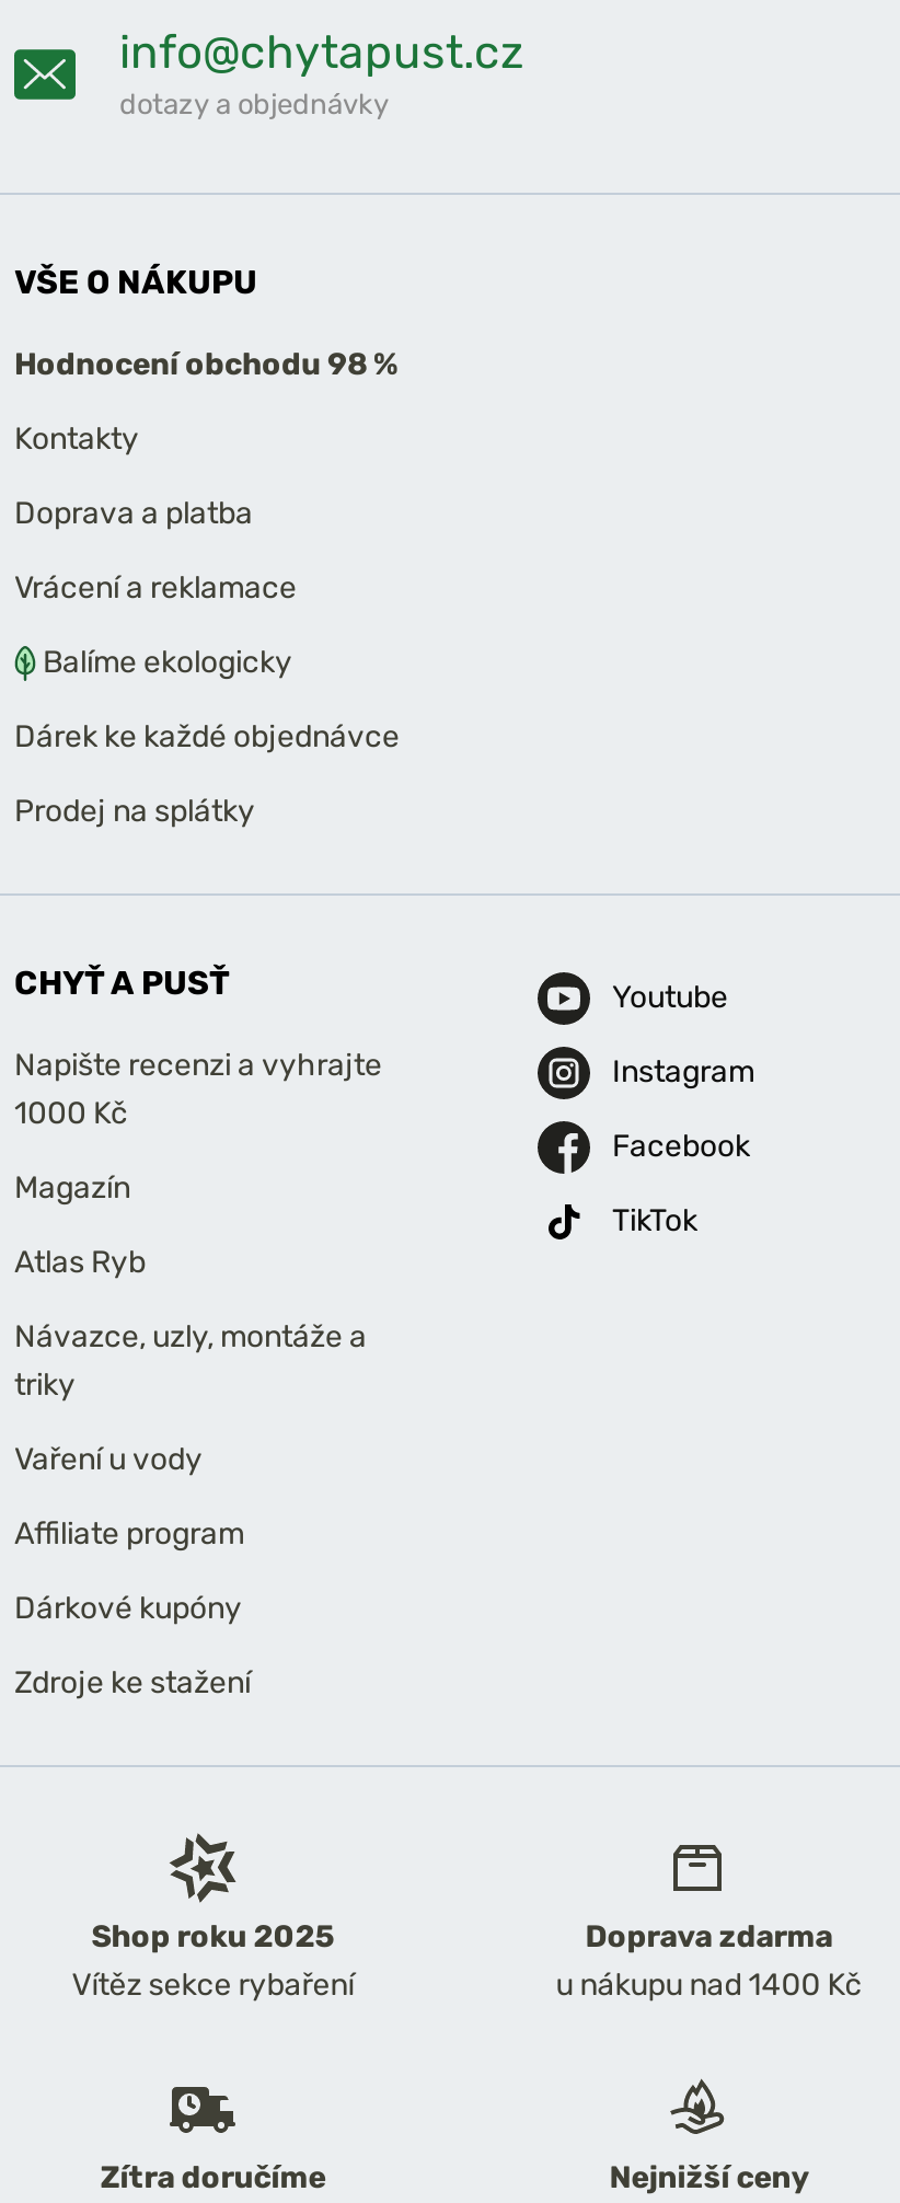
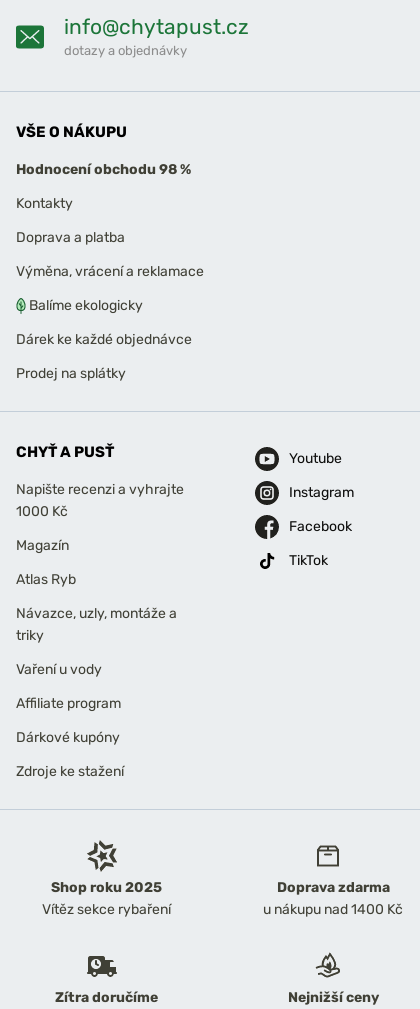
[14,570,297,607] Vrácení a reklamace -> [16,263,204,280] Výměna, vrácení a reklamace

